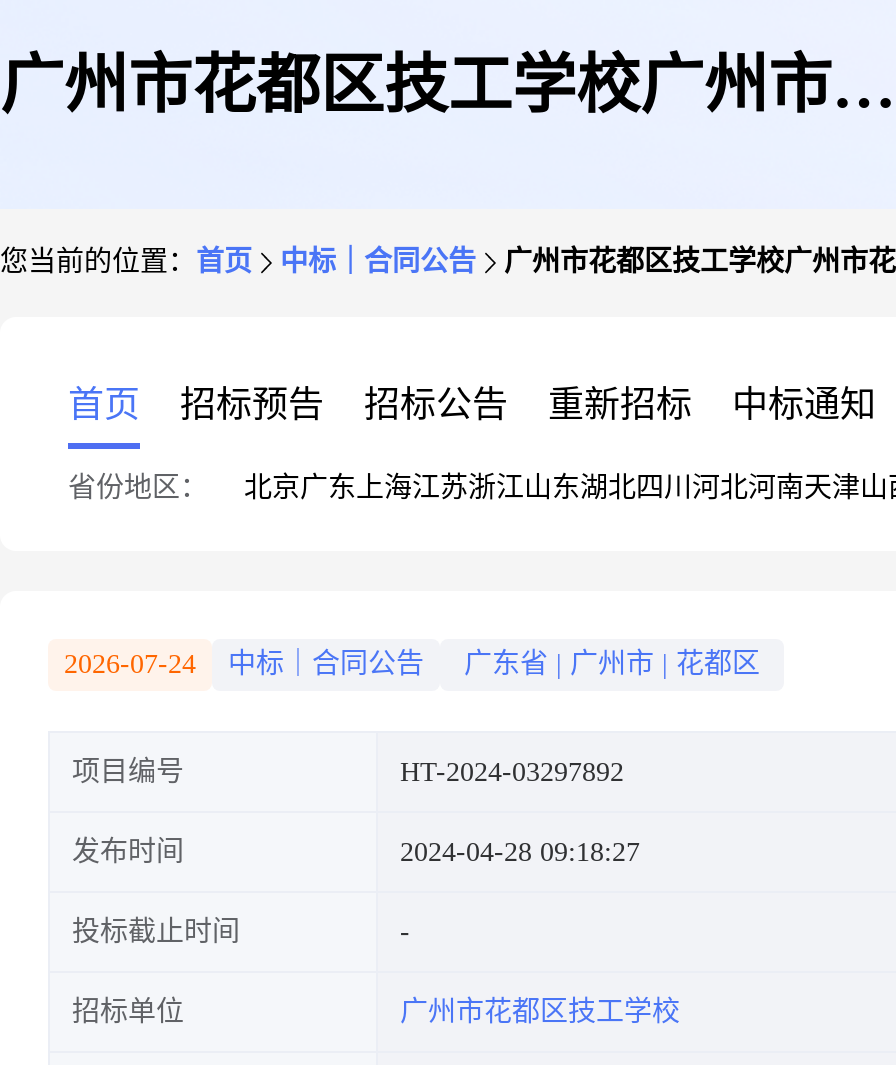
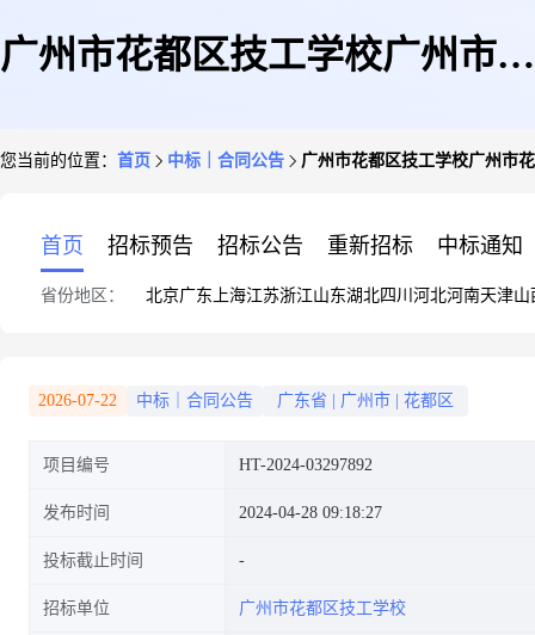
[64,649,196,679] 2026-07-24 -> [38,392,117,409] 2026-07-22

